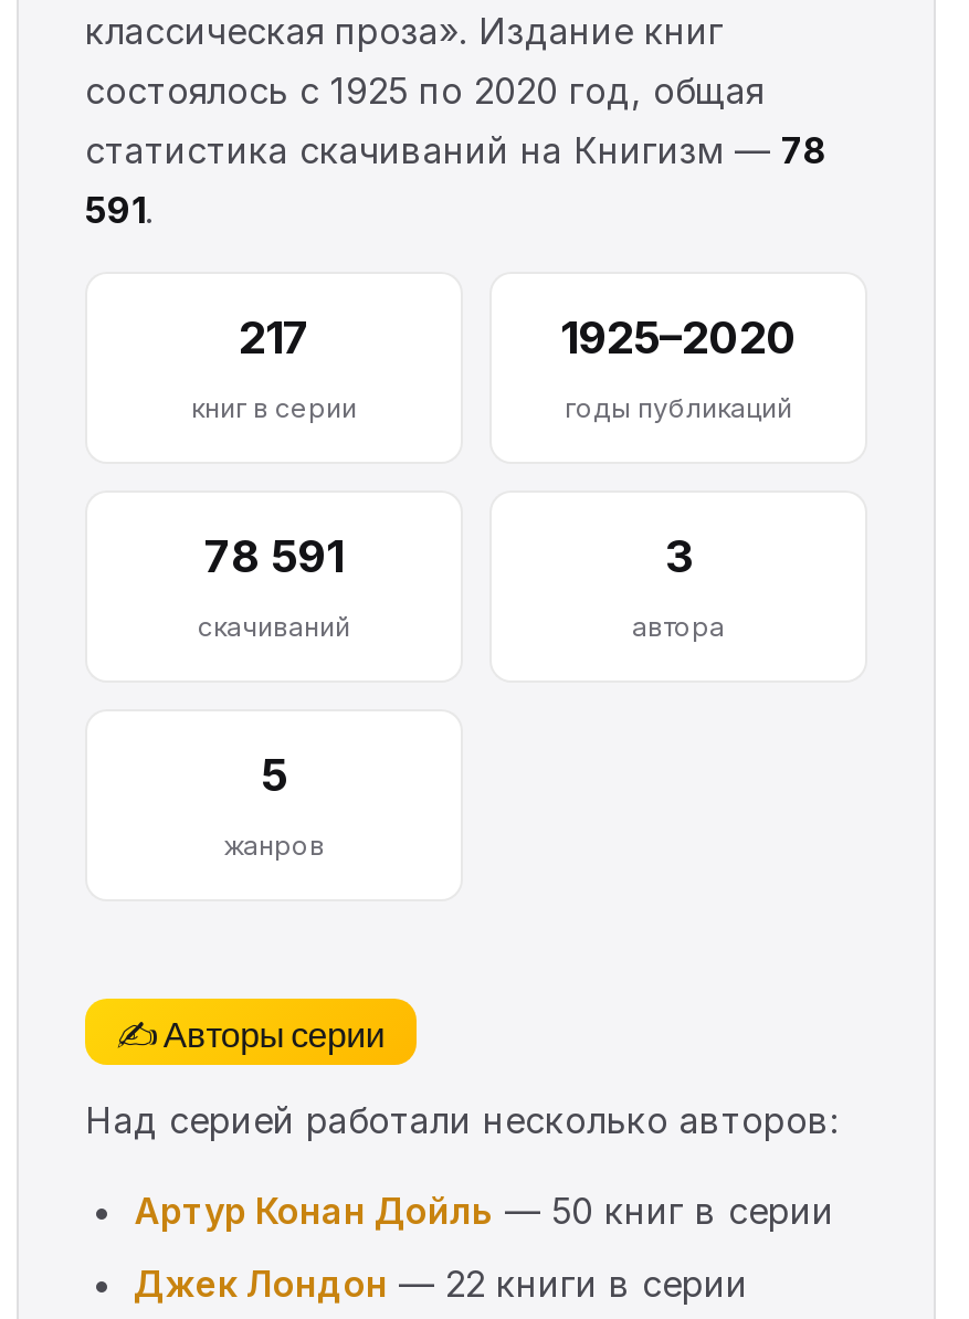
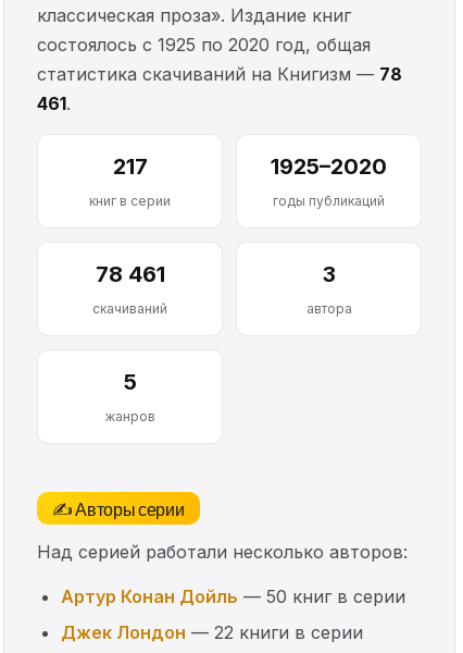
[85,188,154,232] 591. -> [37,93,71,114] 461.
[204,530,344,583] 78 591 -> [95,261,165,287] 78 461

